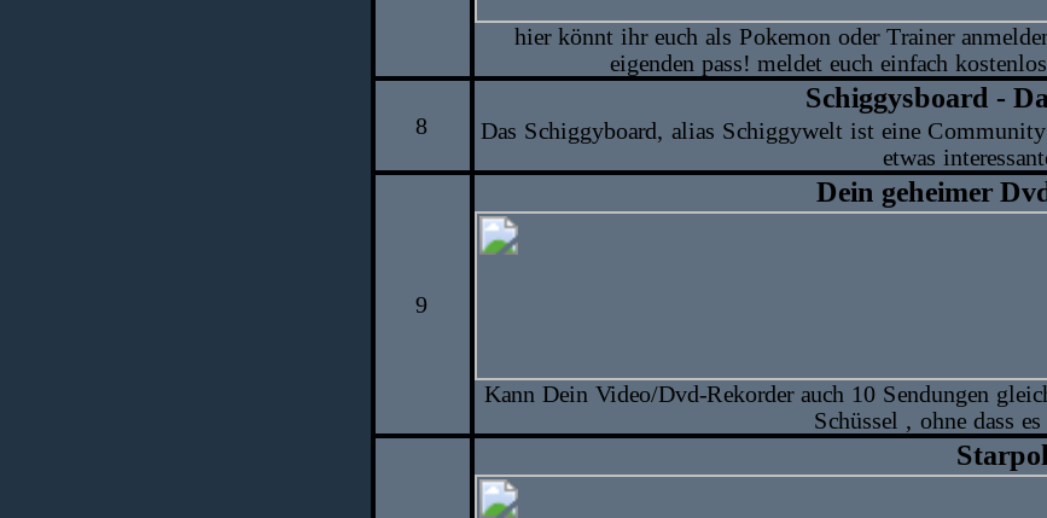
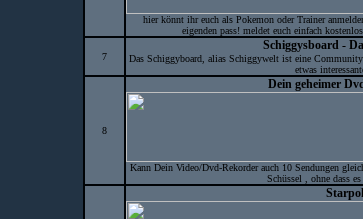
[415,112,427,139] 8 -> [101,51,106,62] 7
[415,291,427,318] 9 -> [101,125,106,136] 8

